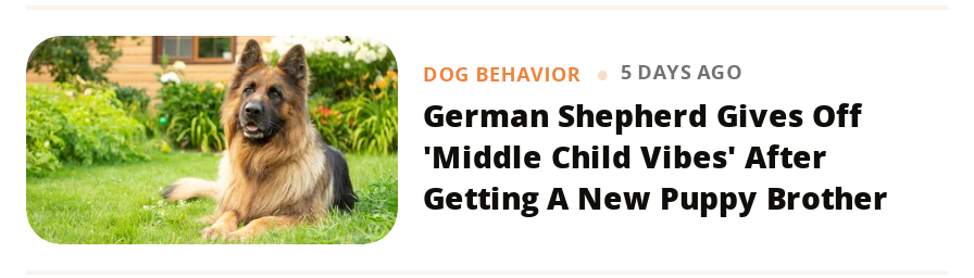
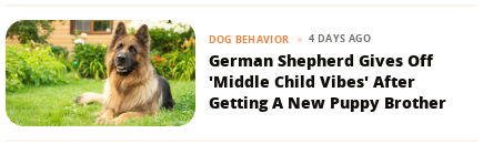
[423,58,742,88] DOG BEHAVIOR 5 DAYS AGO -> [208,31,371,46] DOG BEHAVIOR 4 DAYS AGO

